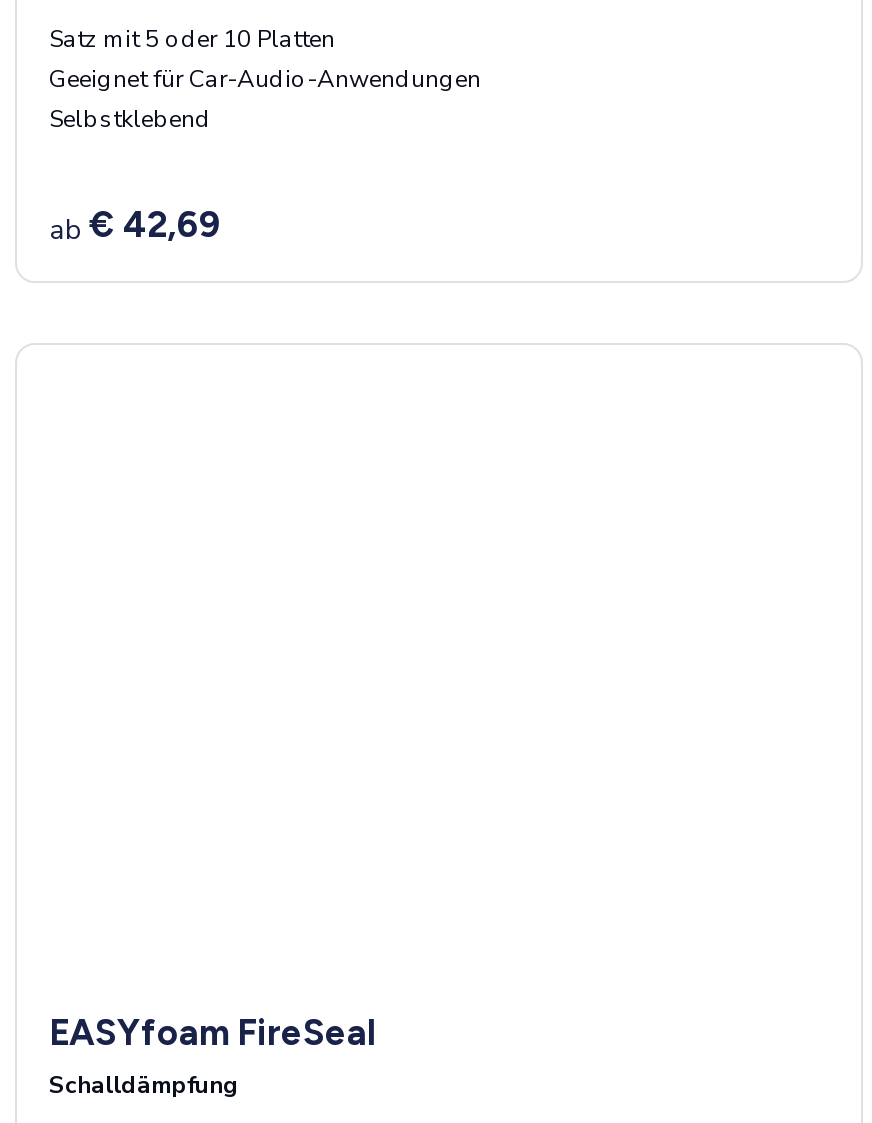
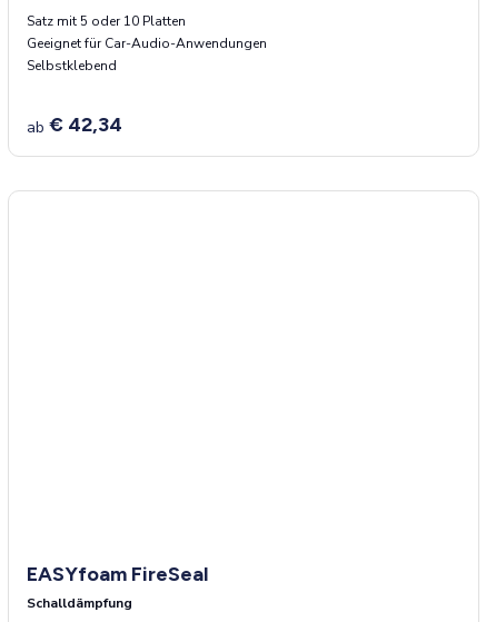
[49,203,221,249] ab € 42,69 -> [27,113,122,138] ab € 42,34

